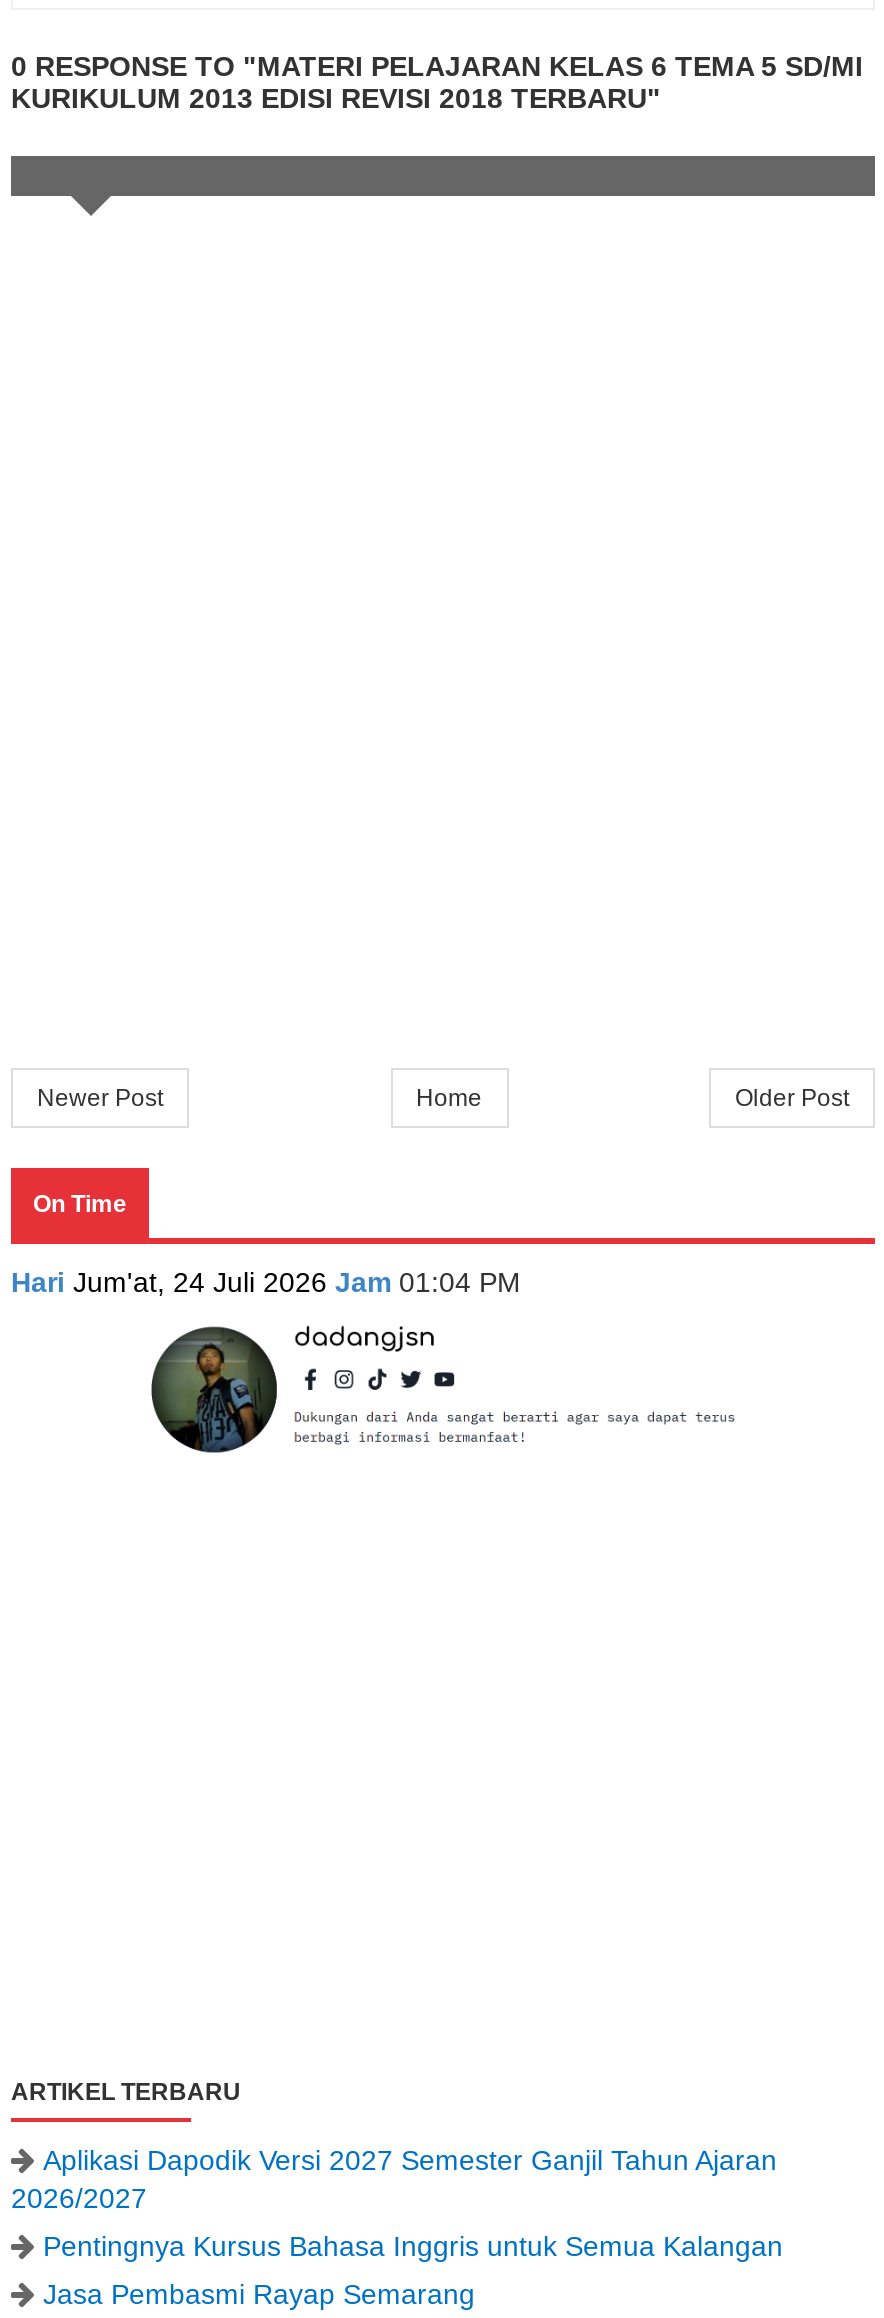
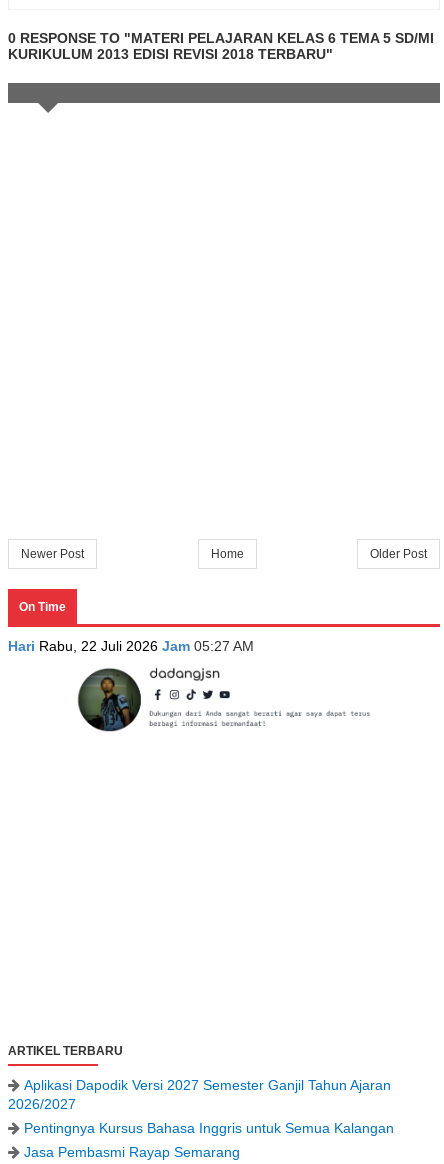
[11,1266,521,1298] Hari Jum'at, 24 Juli 2026 Jam 01:04 PM -> [8,638,254,654] Hari Rabu, 22 Juli 2026 Jam 05:27 AM

